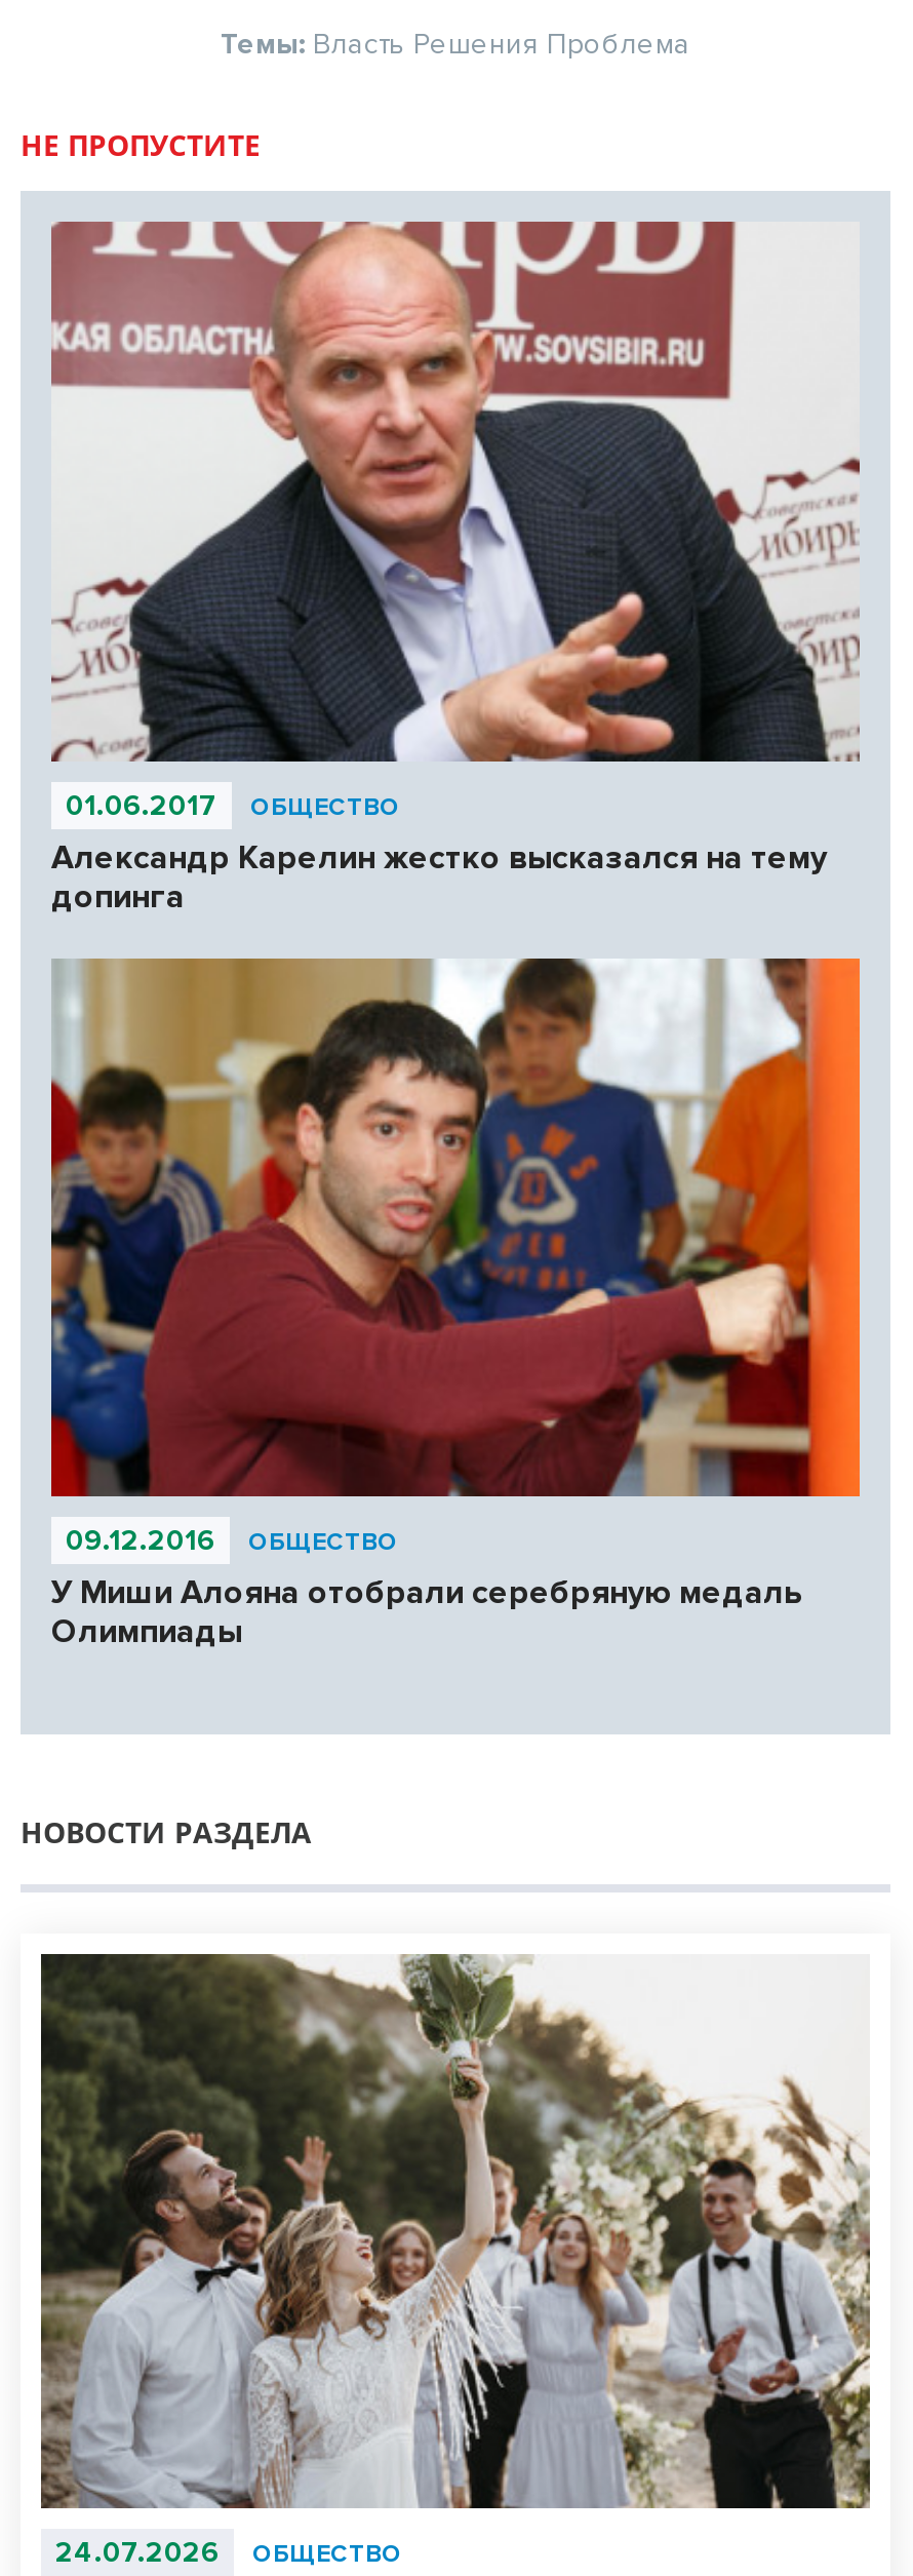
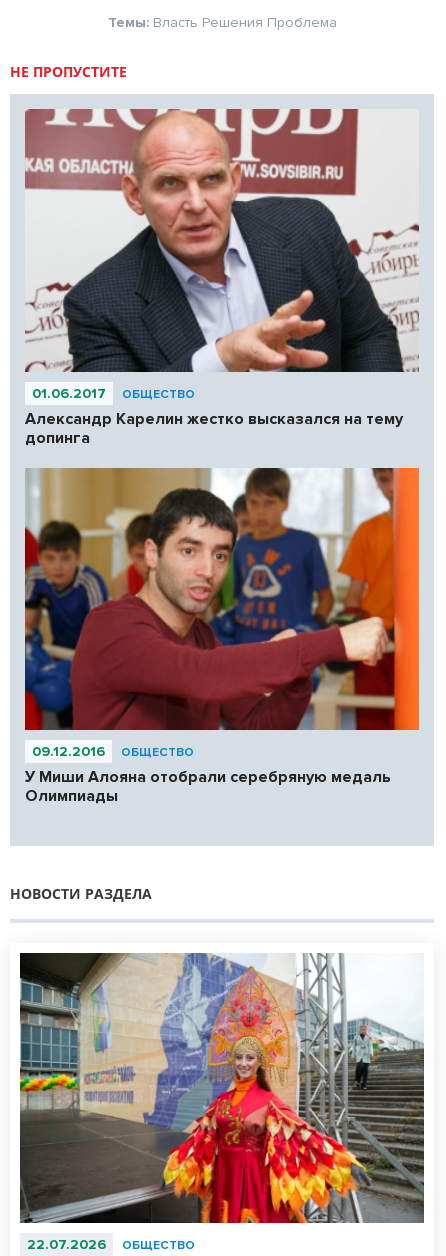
[39,1952,870,2569] [image] | 24.07.2026 ОБЩЕСТВО -> [19,952,425,1252] [image] | 22.07.2026 ОБЩЕСТВО

